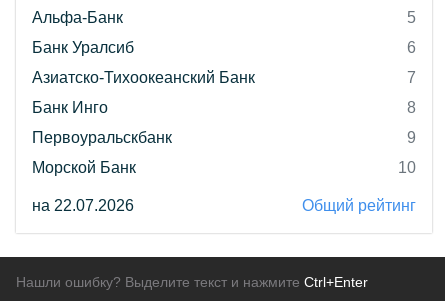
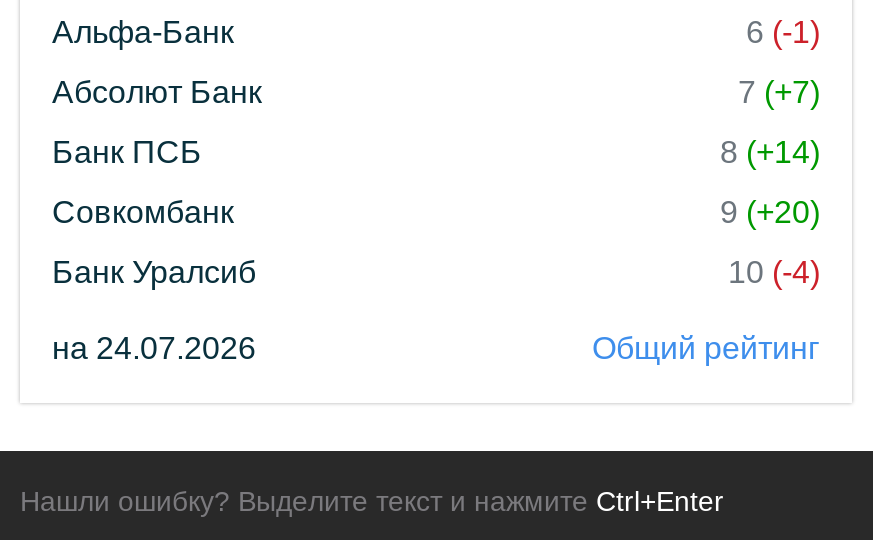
[407,9,416,26] 5 -> [52,15,820,229] 6 (-1) | Абсолют Банк | 7 (+7) | Банк ПСБ | 8 (+14) | Совкомбанк | 9 (+20)
[32,39,416,214] 6 | Азиатско-Тихоокеанский Банк | 7 | Банк Инго | 8 | Первоуральскбанк | 9 | Морской Банк | 10 | на 22.07.2026 -> [52,255,820,365] 10 (-4) | на 24.07.2026
moved [32,39,134,56] -> [52,255,256,289]: Банк Уралсиб

